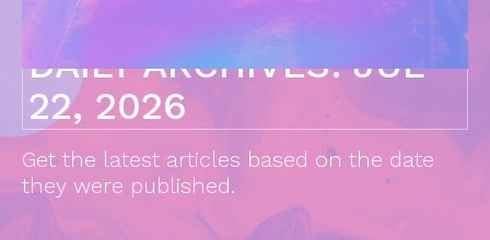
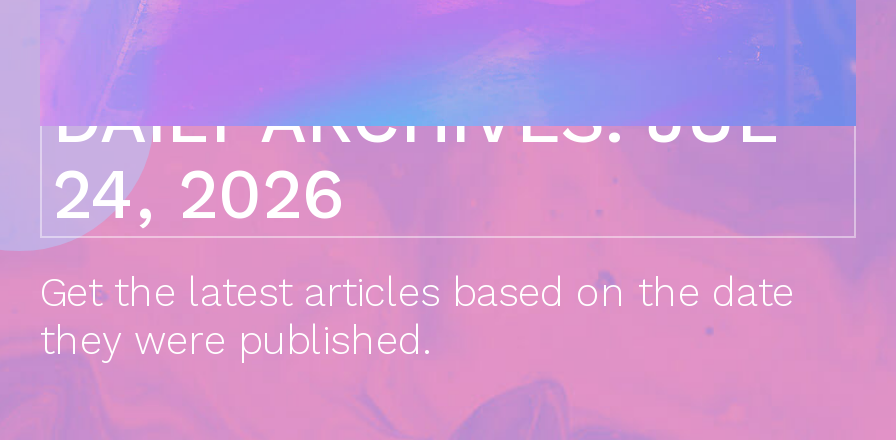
[28,83,187,129] 22, 2026 -> [52,153,346,237] 24, 2026

